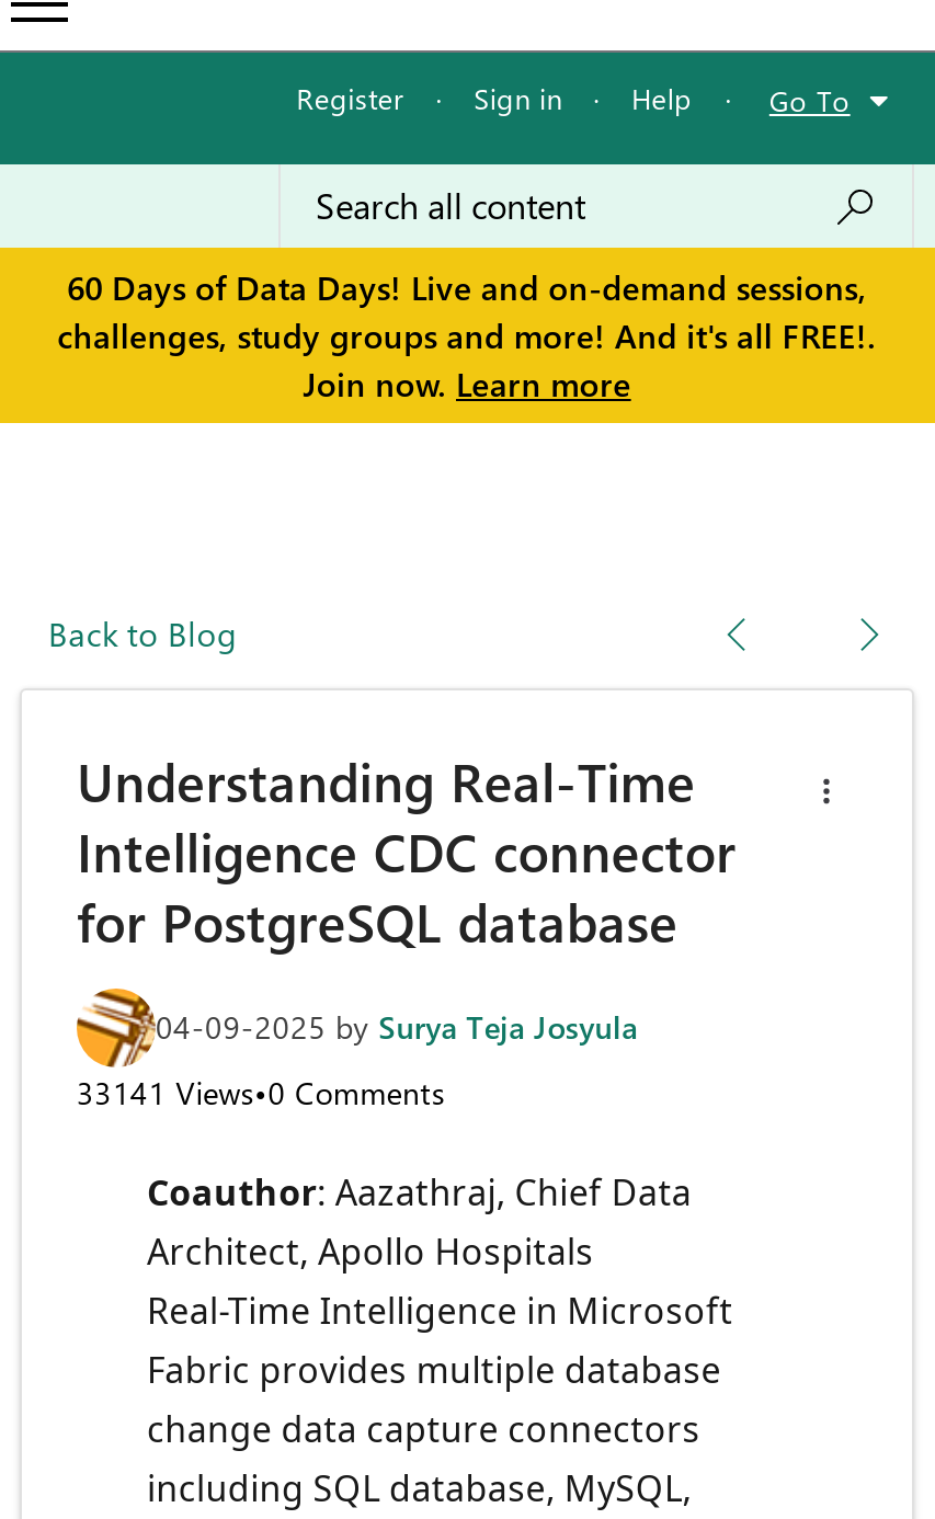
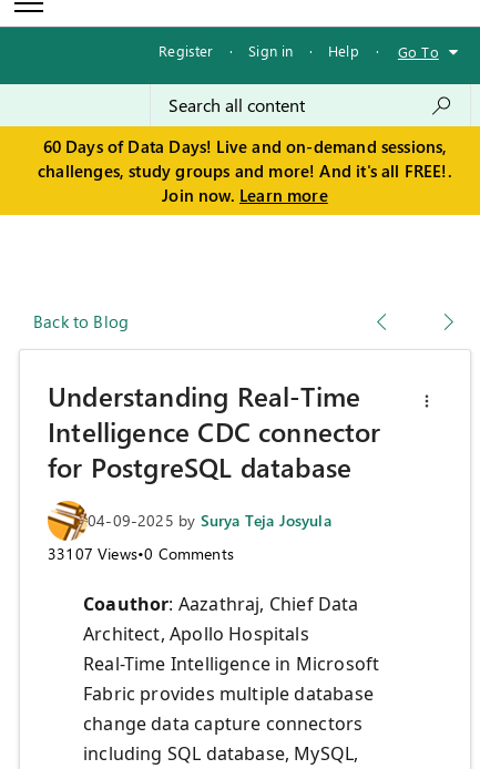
[77,1073,445,1114] 33141 Views•0 Comments -> [48,543,234,564] 33107 Views•0 Comments

